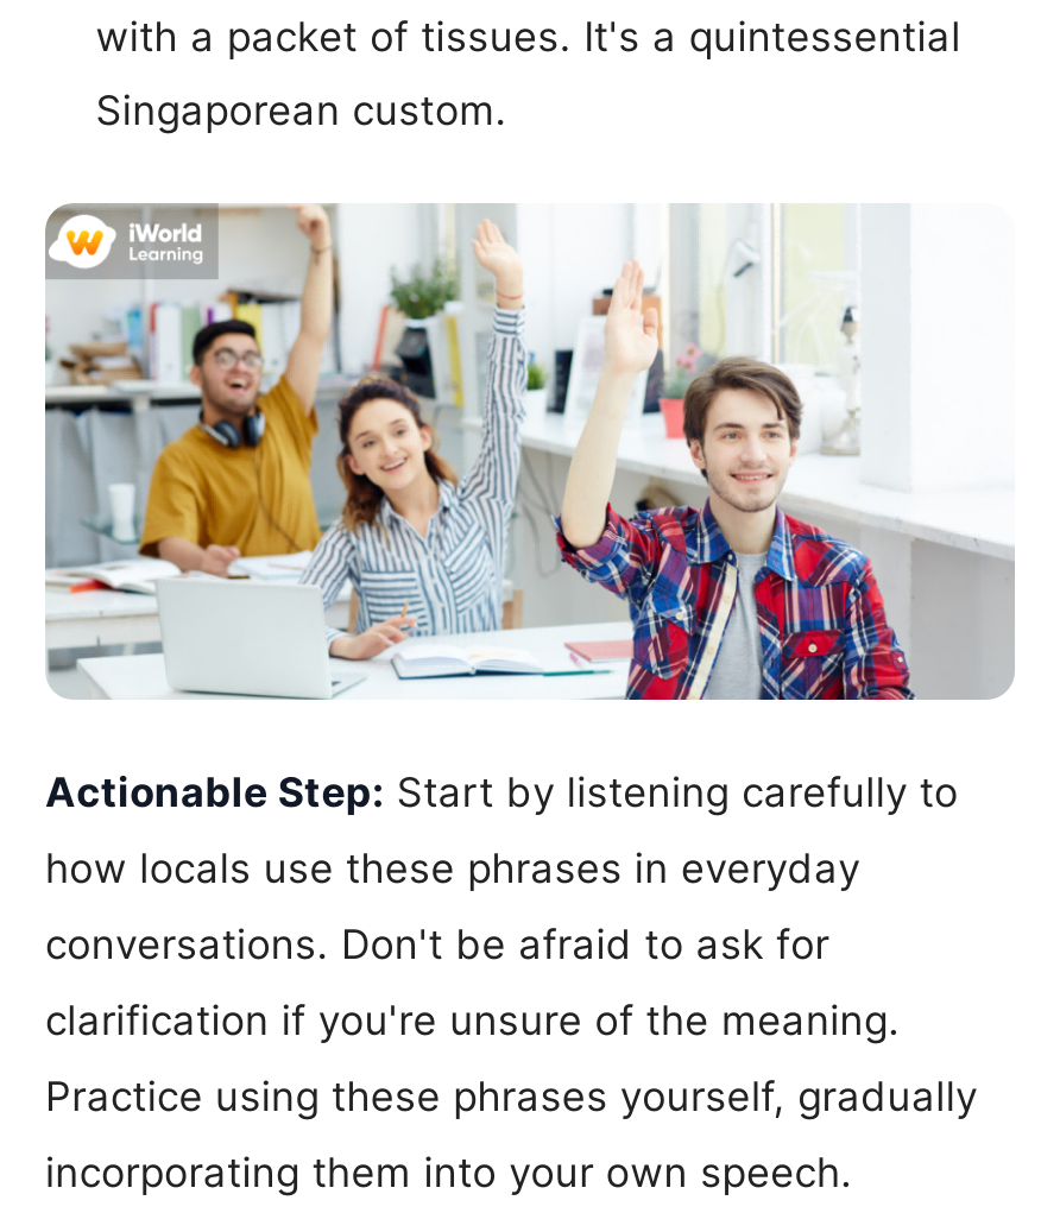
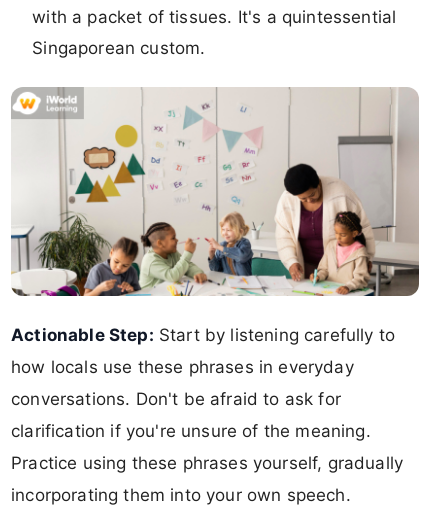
[43,206,1015,702] [image] -> [11,87,419,297] [image]

